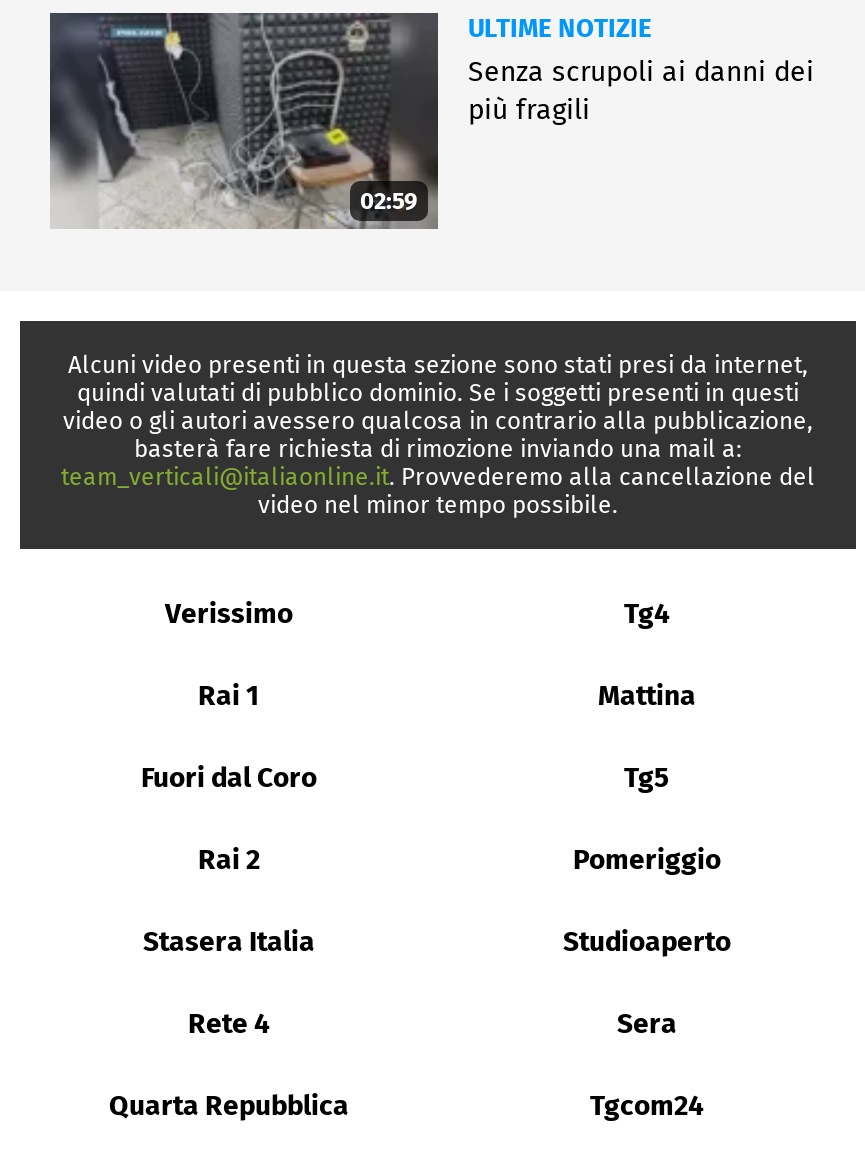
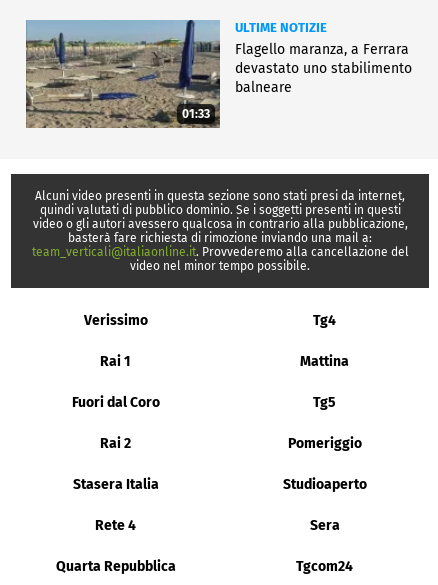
[48,11,440,229] [image] | 02:59 -> [25,19,221,128] [image] | 01:33
[468,54,814,126] Senza scrupoli ai danni dei | più fragili -> [235,41,412,96] Flagello maranza, a Ferrara | devastato uno stabilimento | balneare

